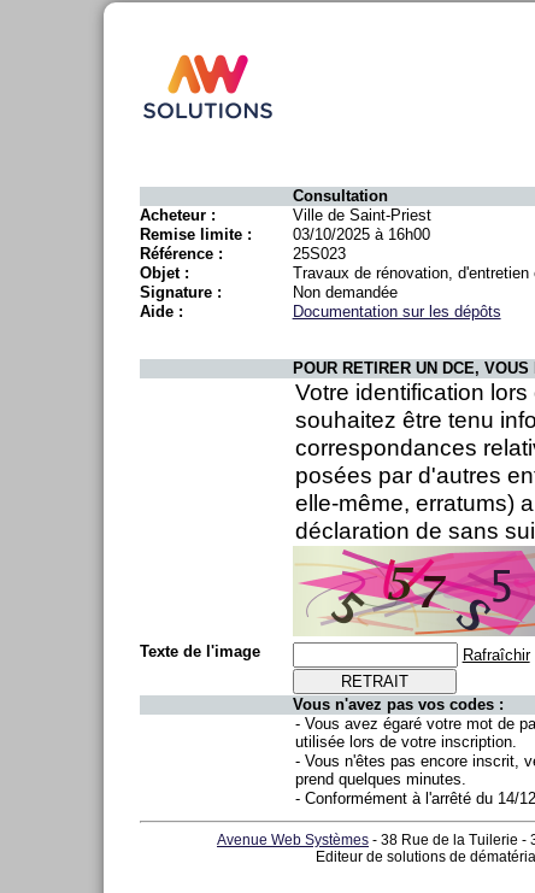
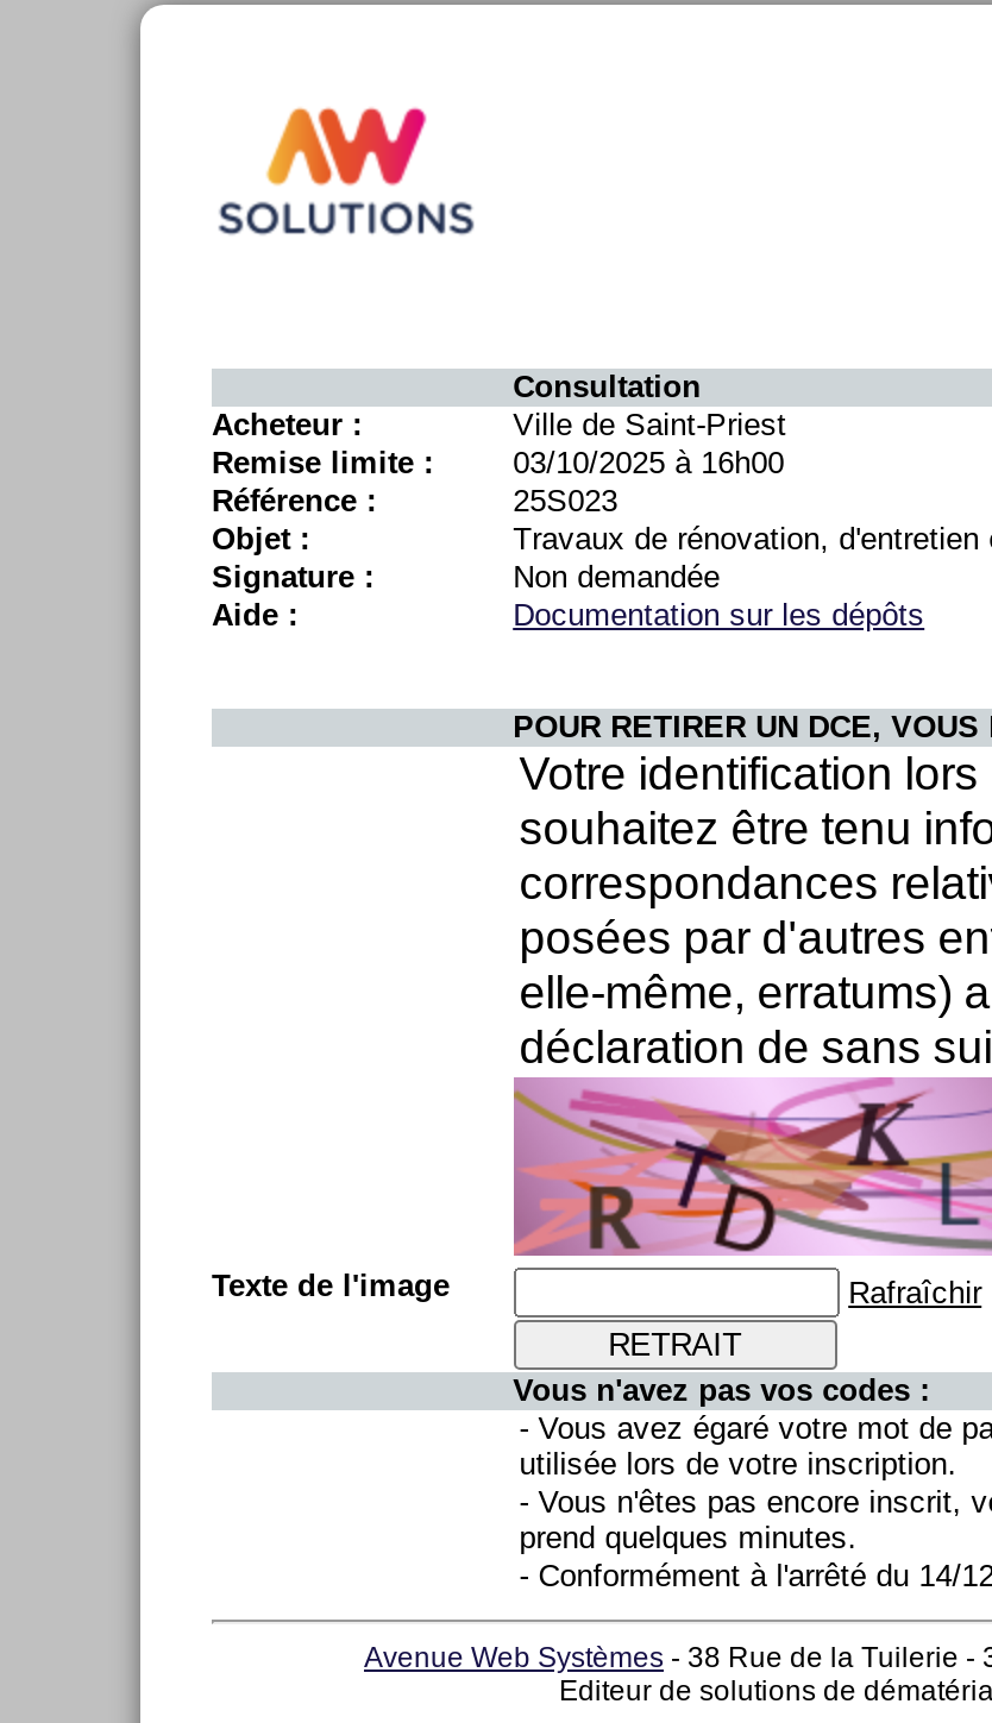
[293,547,531,636] [image] -> [511,1080,985,1258] [image]

